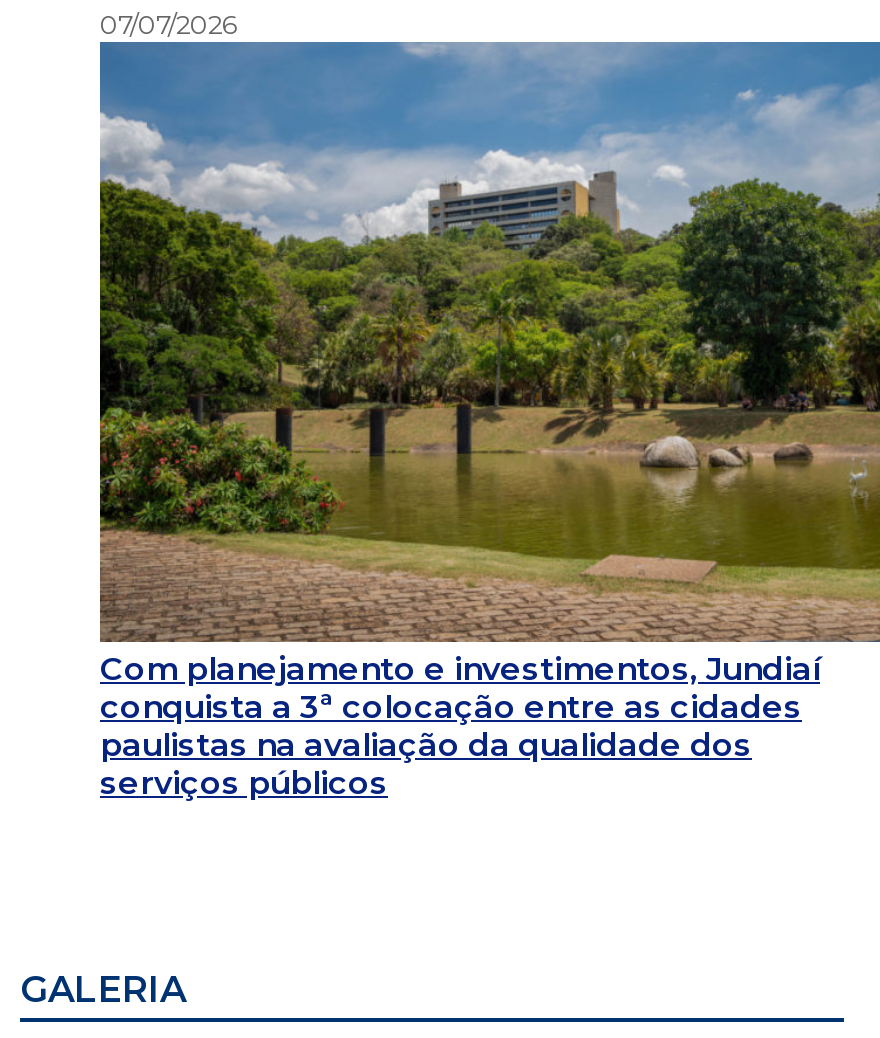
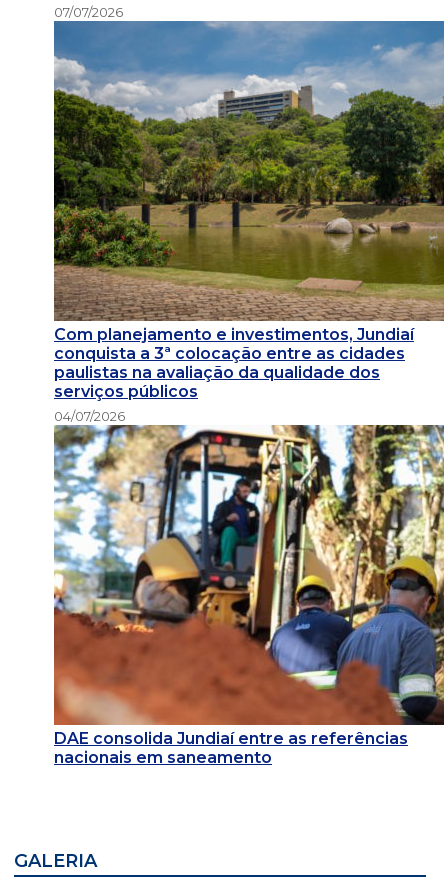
none -> [53,424,441,767] [image] | DAE consolida Jundiaí entre as referências | nacionais em saneamento
none -> [54,408,125,424] 04/07/2026

